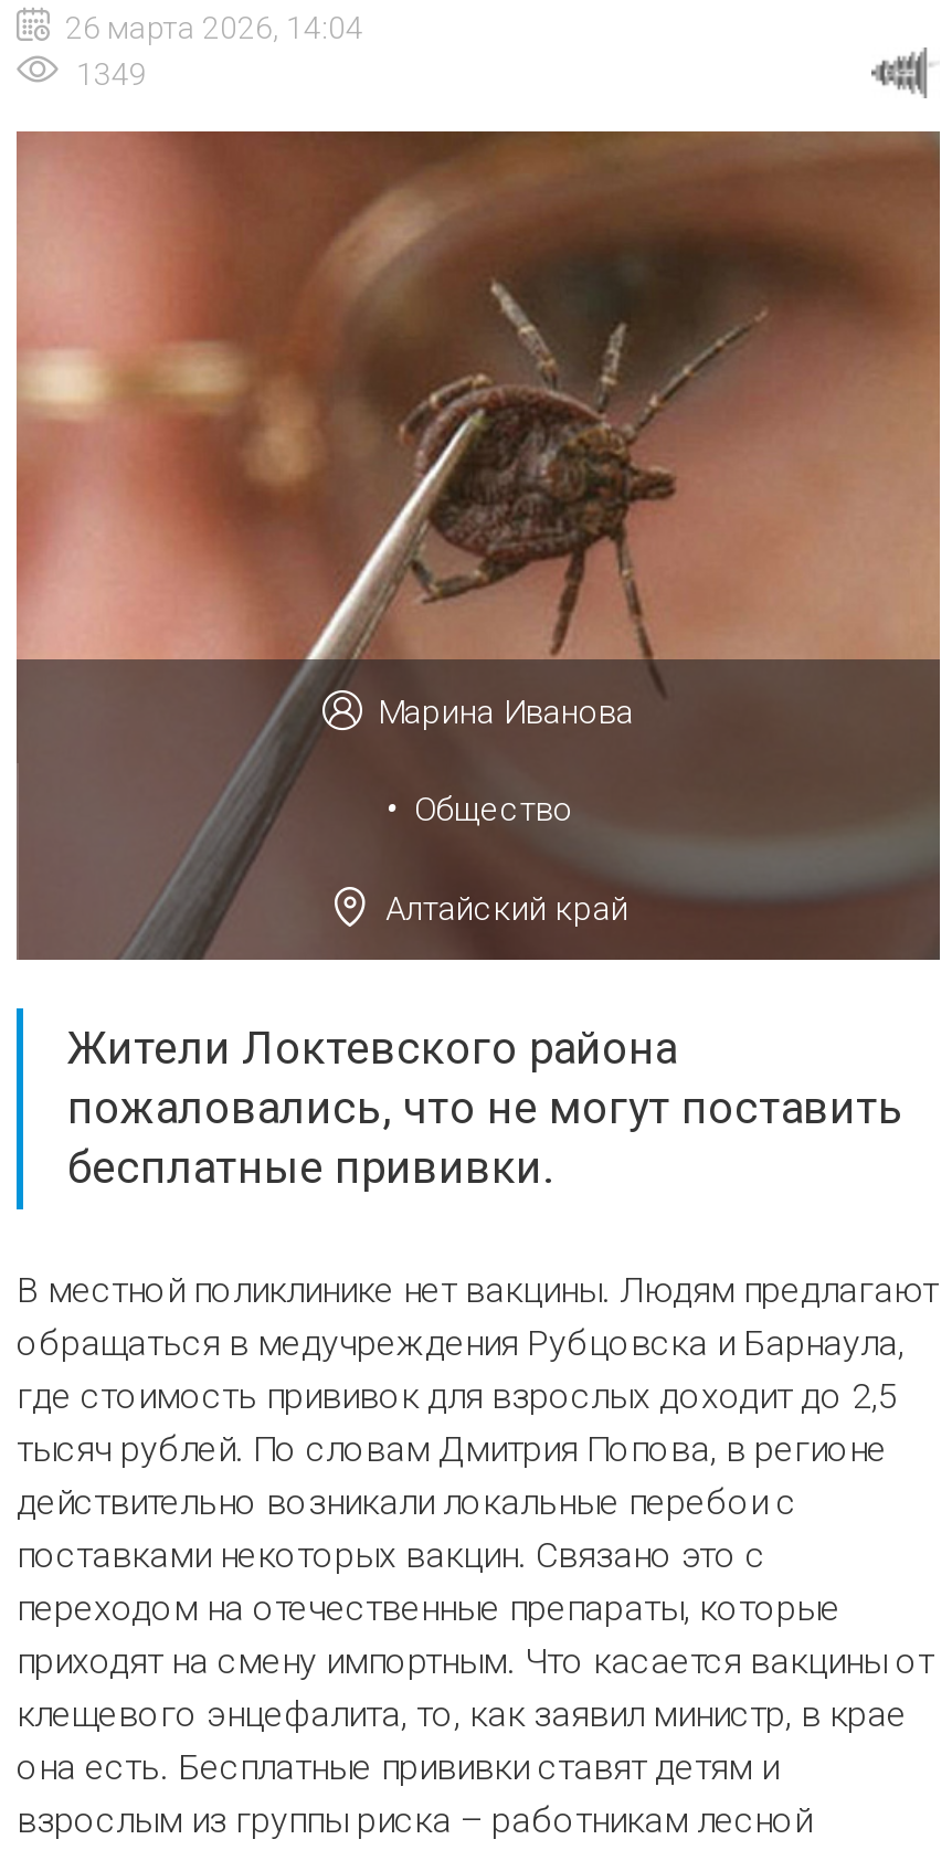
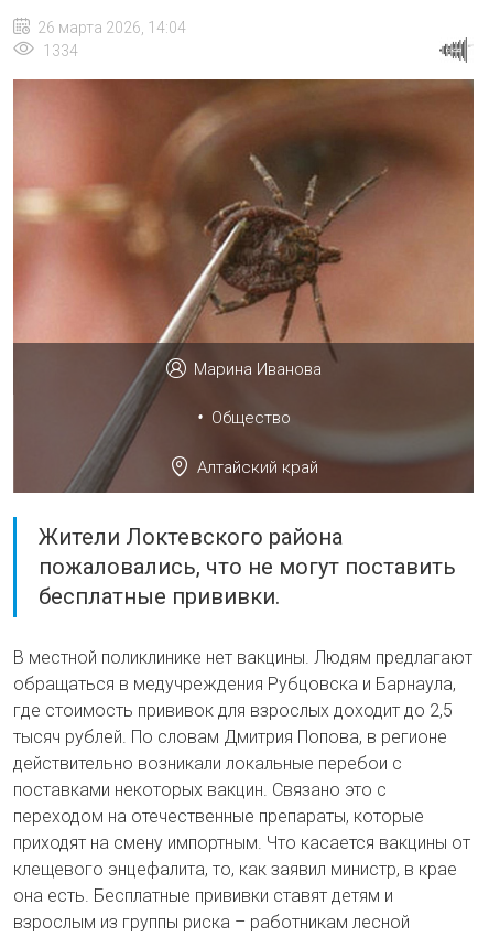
[70,56,147,92] 1349 -> [40,42,78,60] 1334

